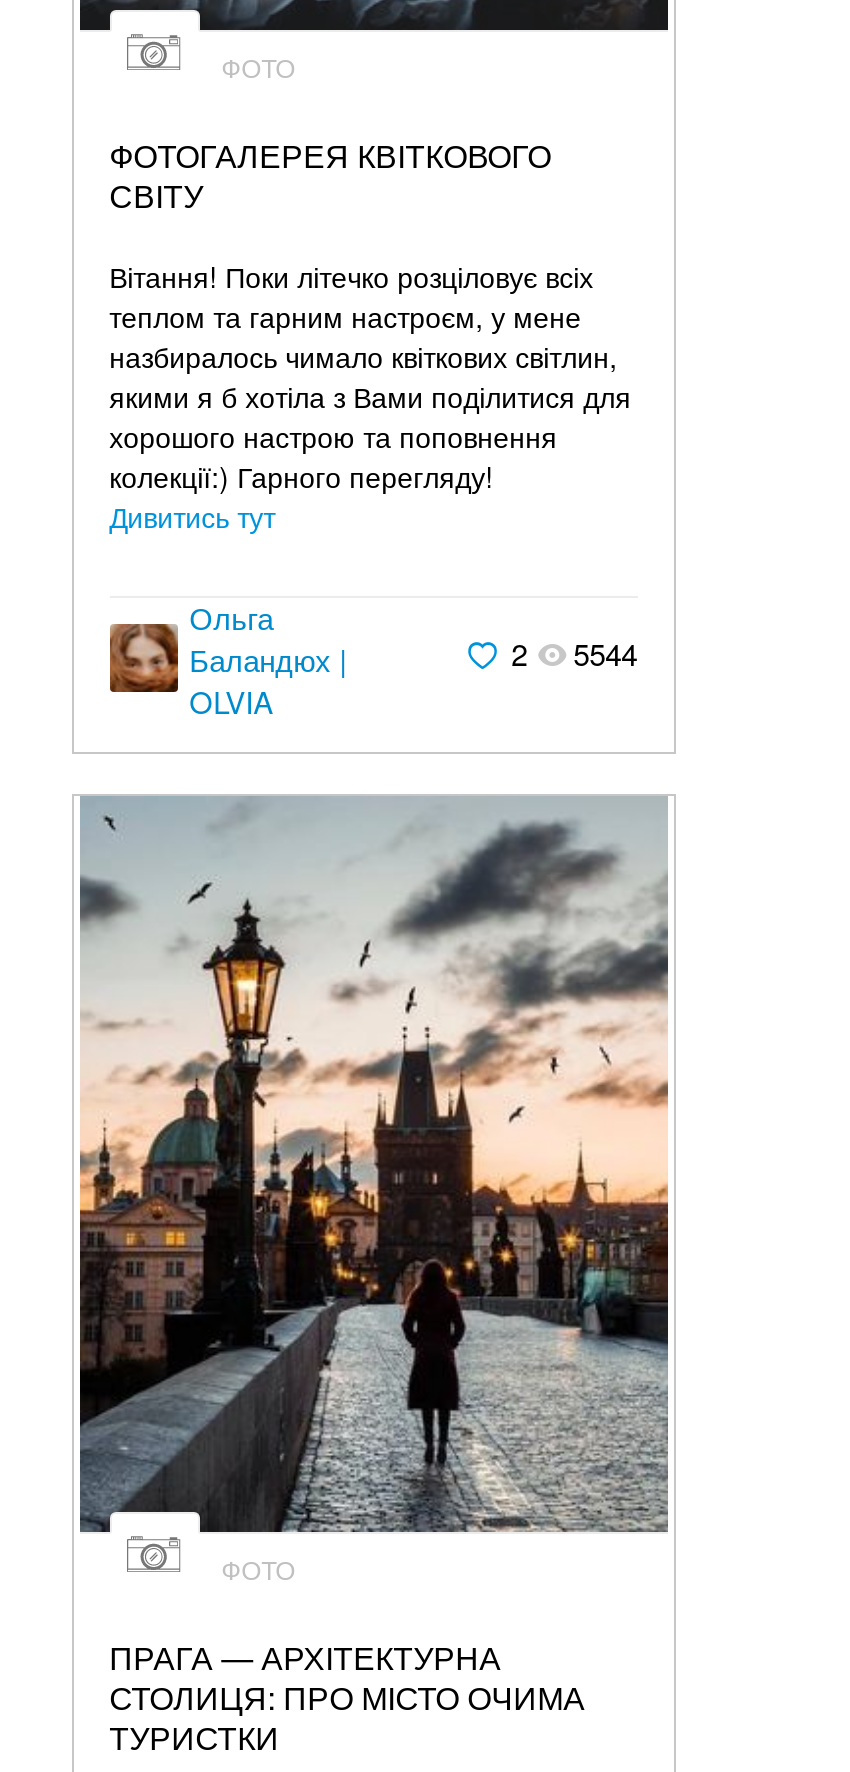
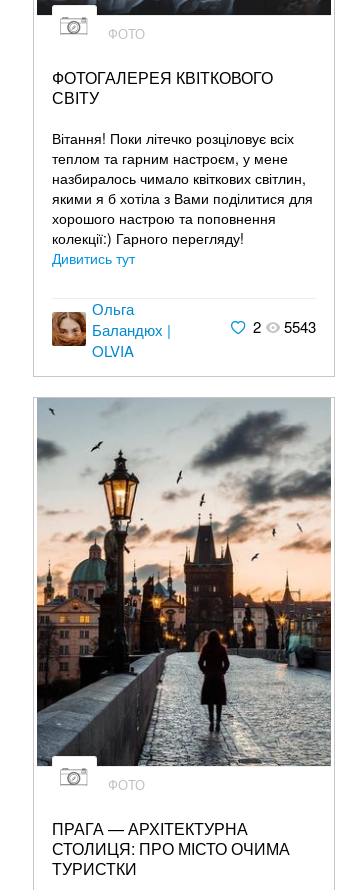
[511,632,637,674] 2 5544 -> [253,316,316,337] 2 5543

